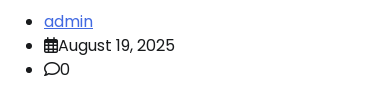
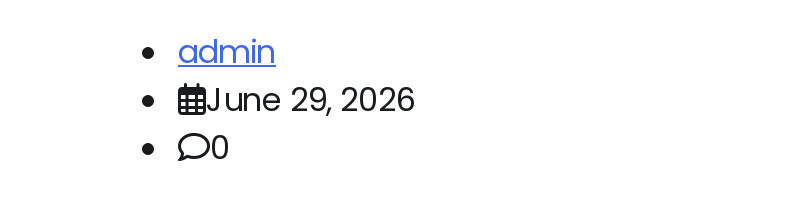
[58,34,175,57] August 19, 2025 -> [206,76,416,122] June 29, 2026

